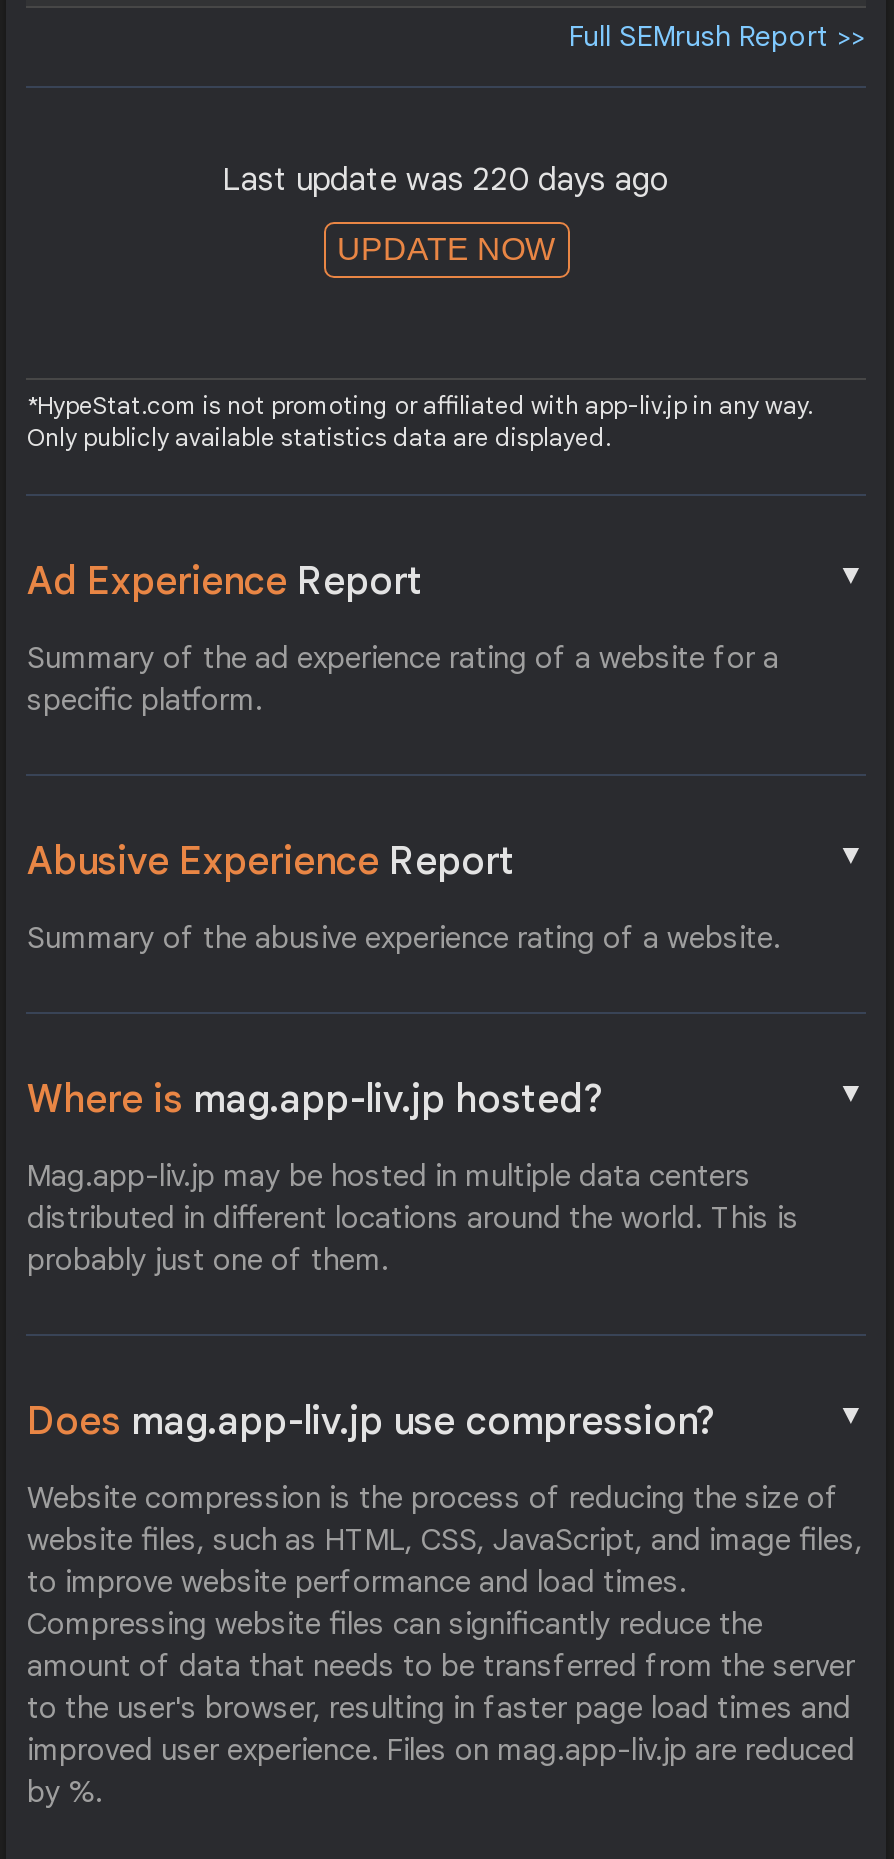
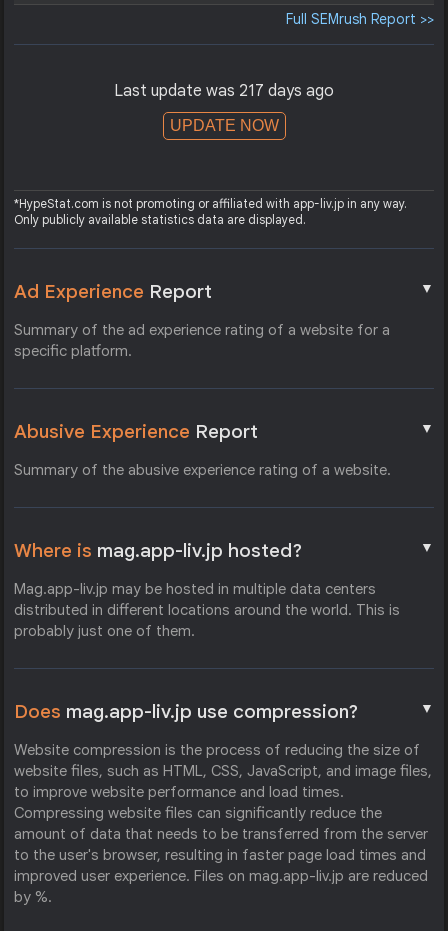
[222,160,670,200] Last update was 220 days ago -> [114,81,334,101] Last update was 217 days ago

